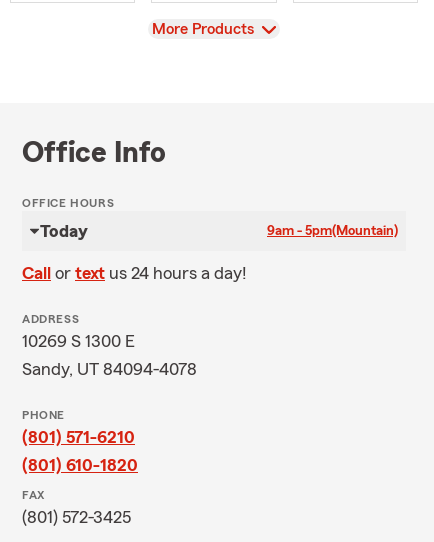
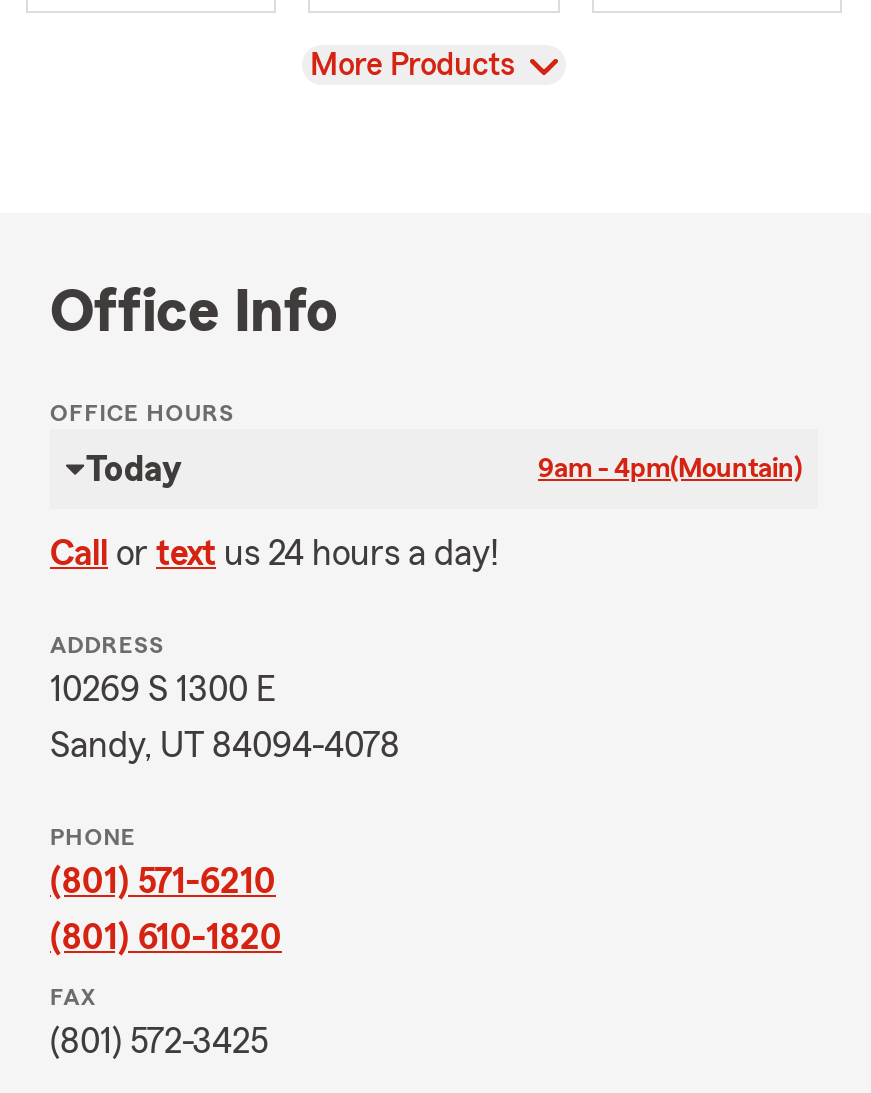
[267,224,398,238] 9am - 5pm(Mountain) -> [538,455,802,483] 9am - 4pm(Mountain)

